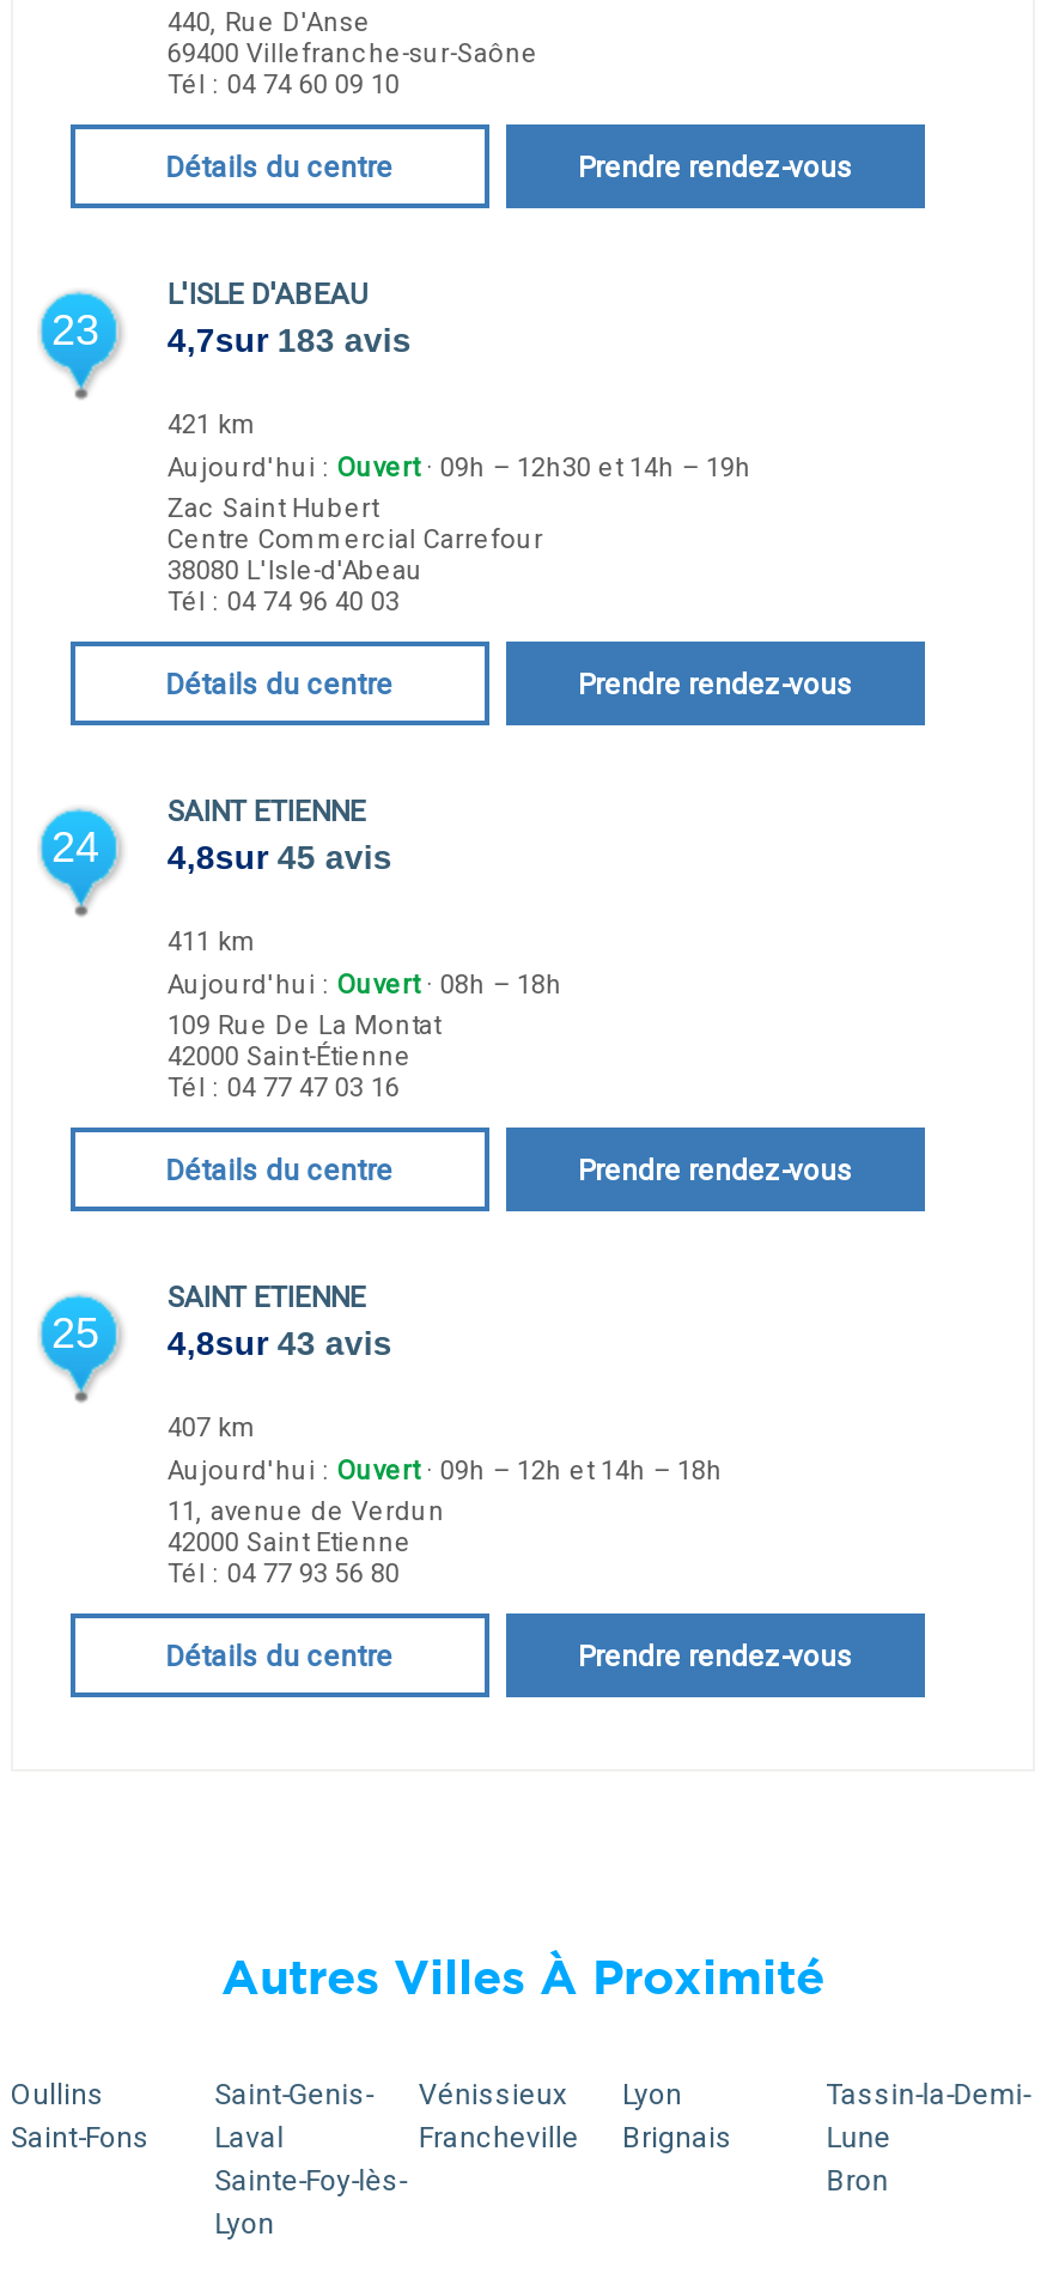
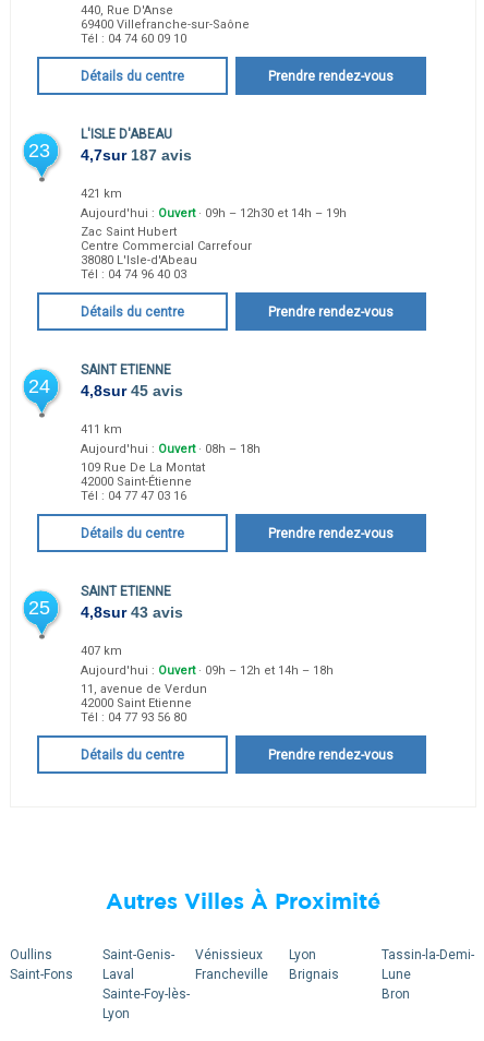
[51,306,411,359] 23 4,7sur 183 avis -> [28,140,192,164] 23 4,7sur 187 avis

